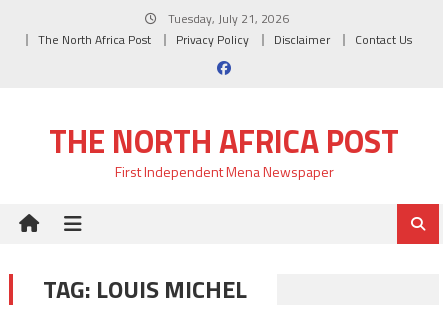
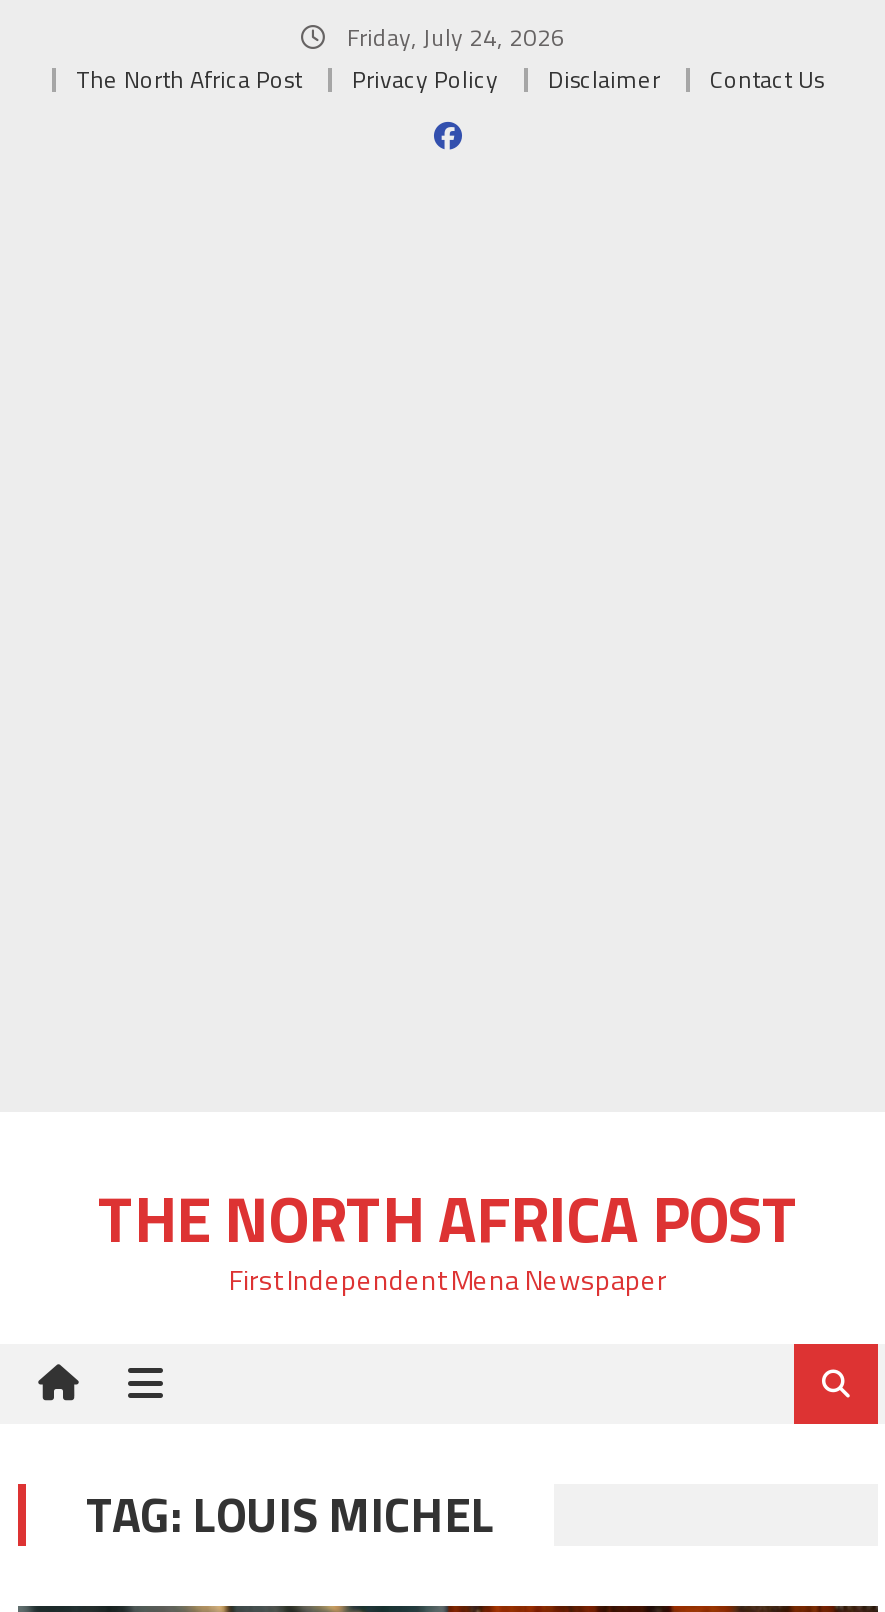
[164,9,288,28] Tuesday, July 21, 2026 -> [341,18,565,56] Friday, July 24, 2026

